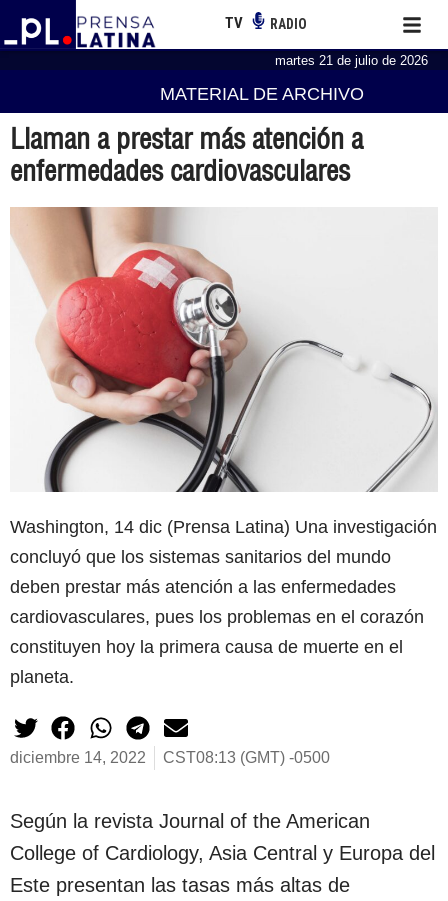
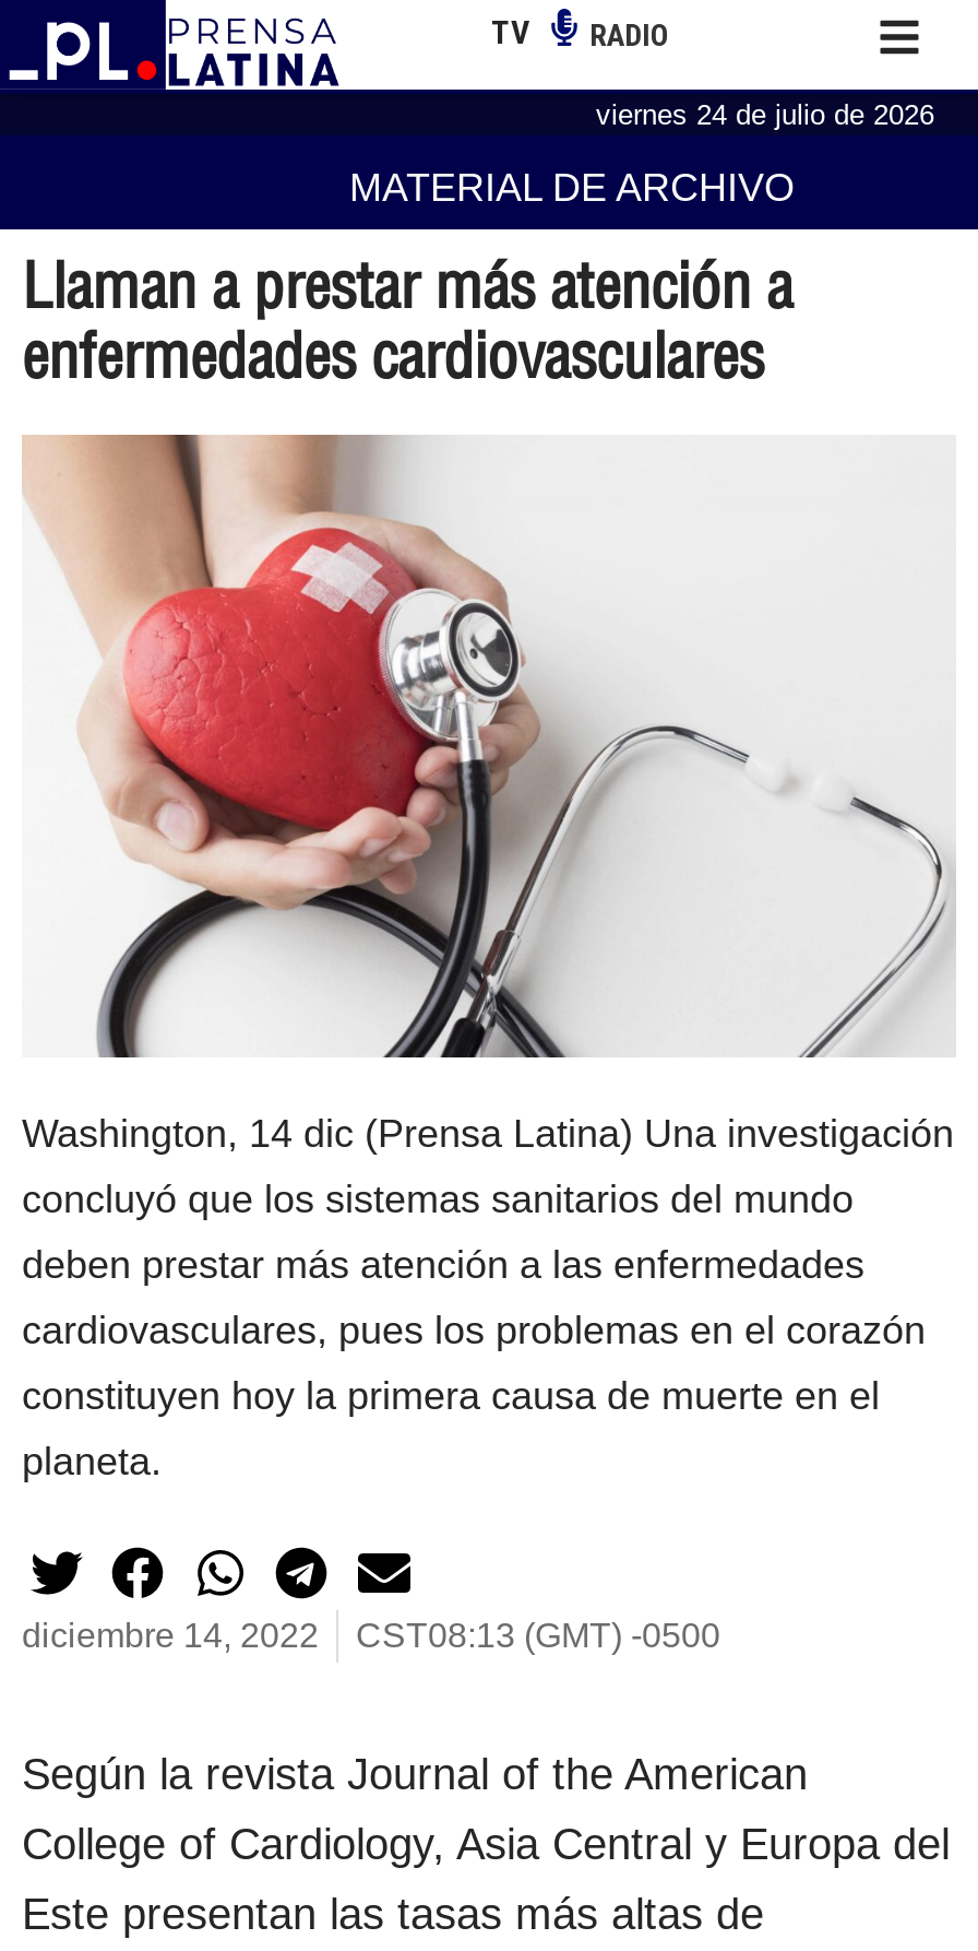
[275,53,428,68] martes 21 de julio de 2026 -> [596,97,934,130] viernes 24 de julio de 2026

